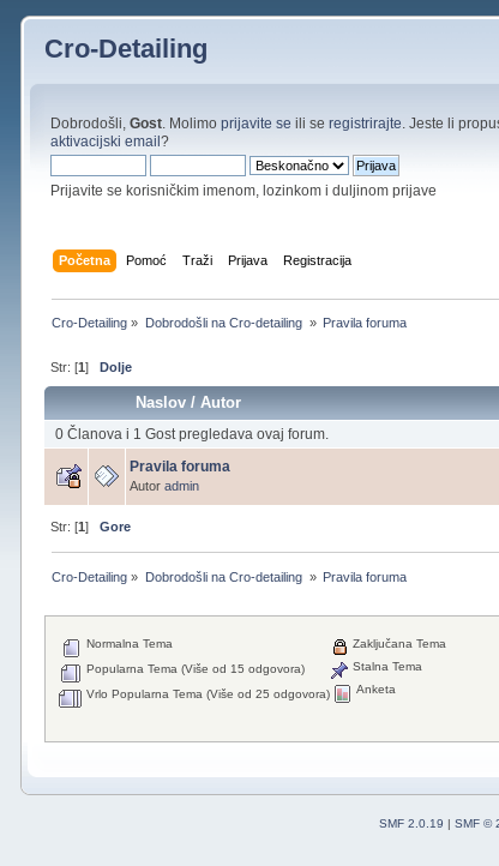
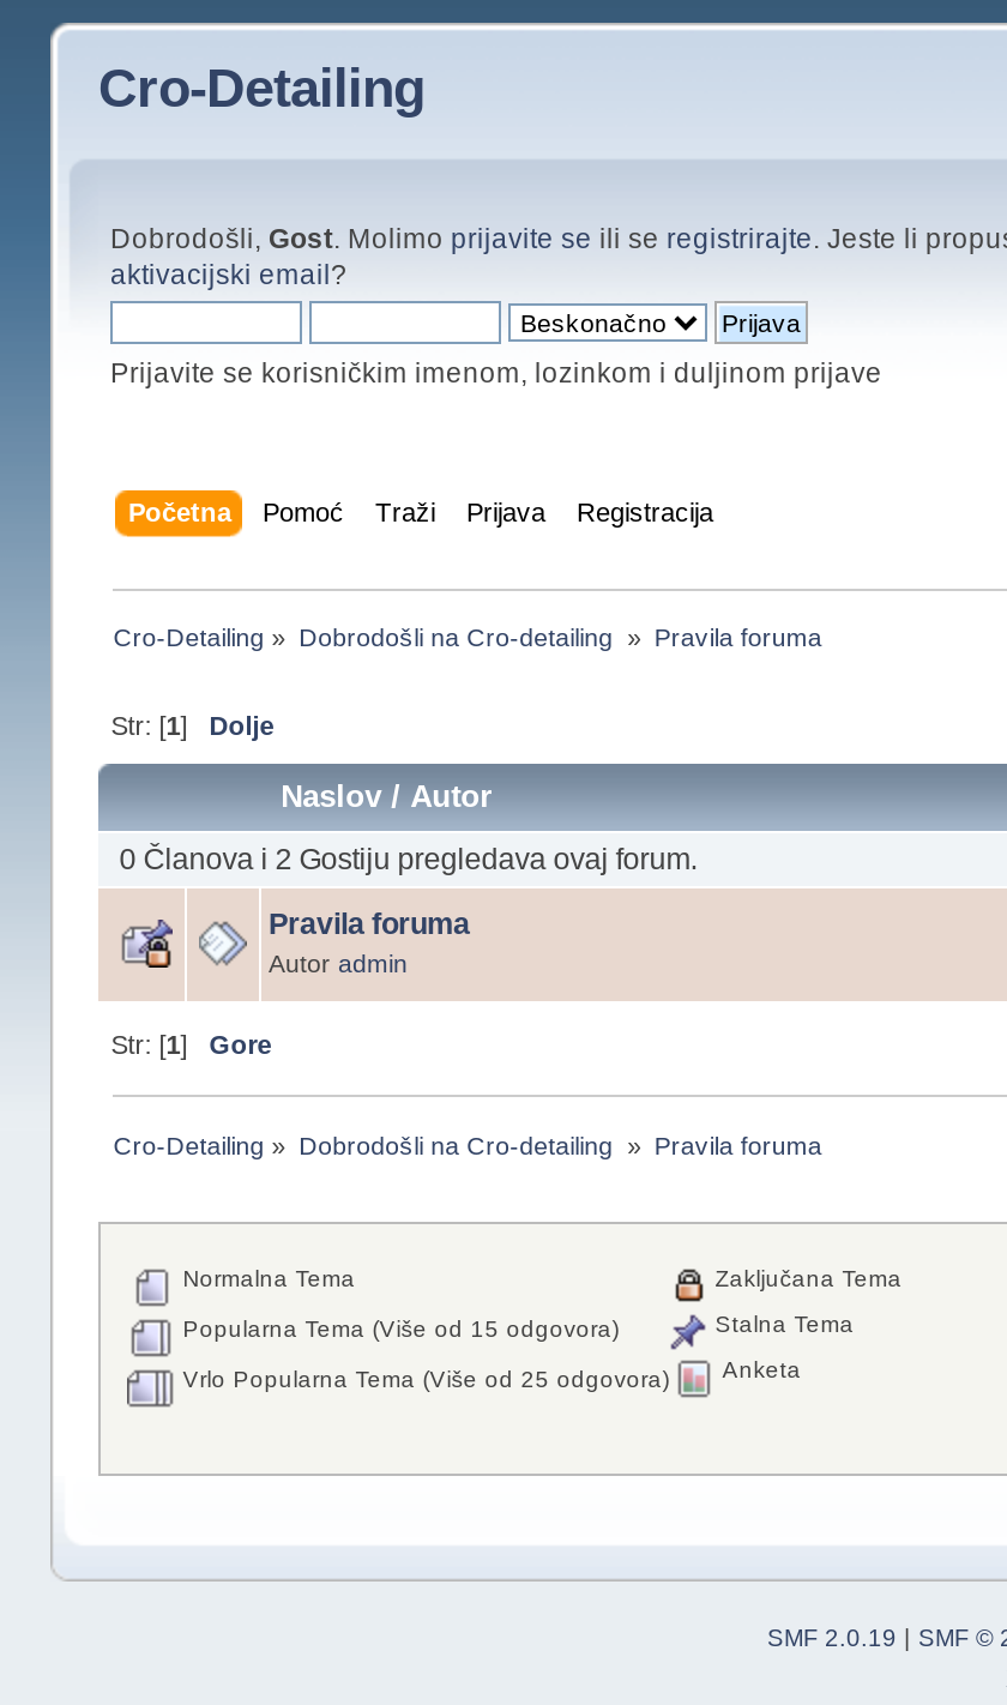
[55,425,328,442] 0 Članova i 1 Gost pregledava ovaj forum. -> [119,842,697,875] 0 Članova i 2 Gostiju pregledava ovaj forum.

